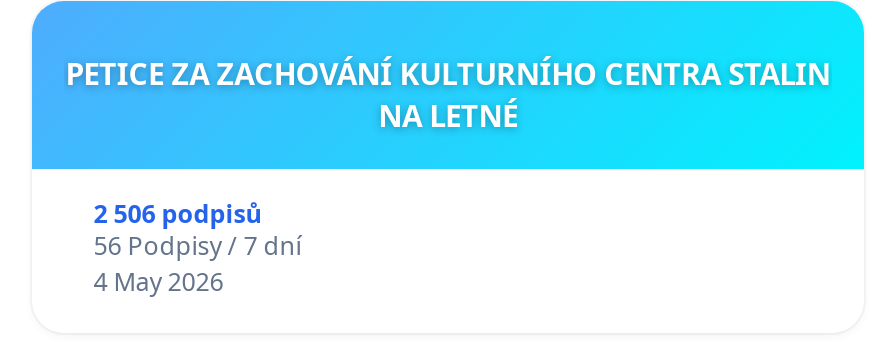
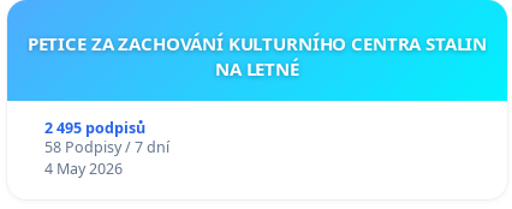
[94,197,262,231] 2 506 podpisů -> [44,118,145,139] 2 495 podpisů
[94,229,302,263] 56 Podpisy / 7 dní -> [44,138,169,158] 58 Podpisy / 7 dní

